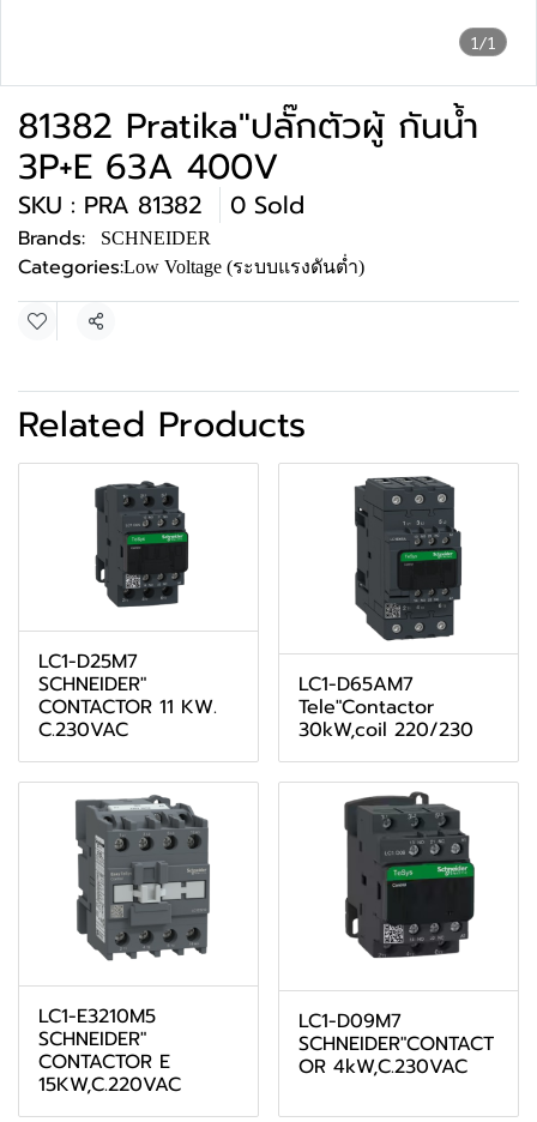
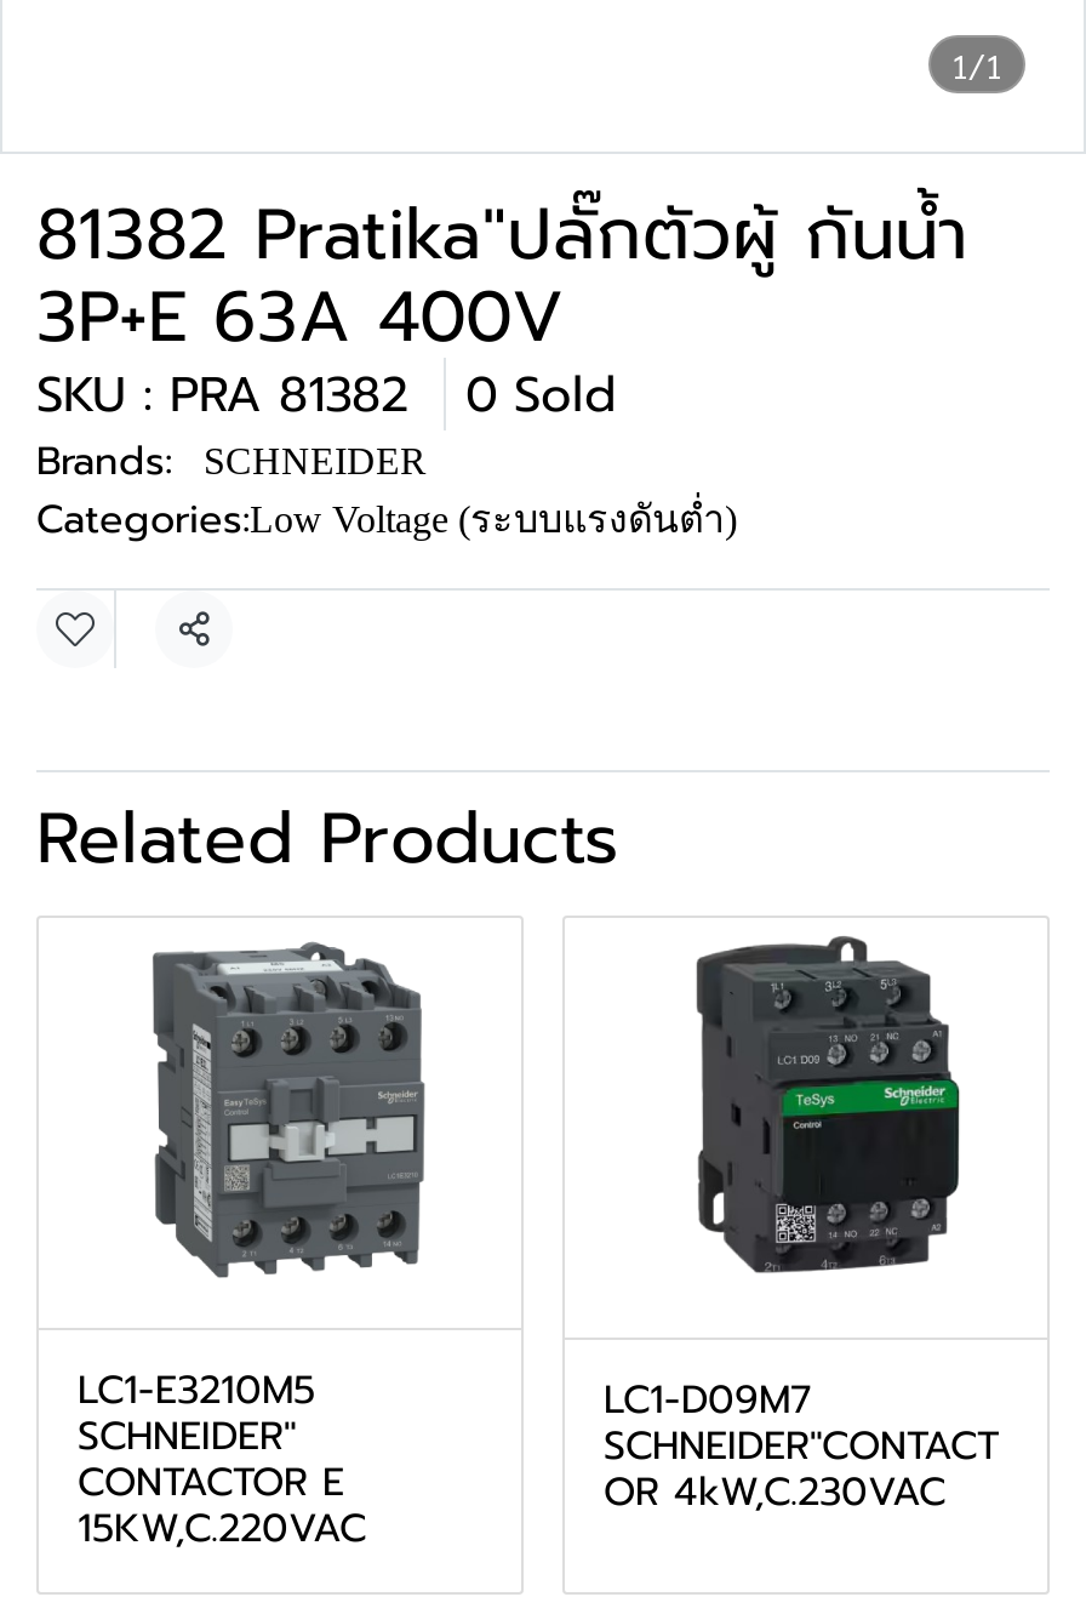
[38,479,217,745] [image] | LC1-D25M7 | SCHNEIDER" | CONTACTOR 11 KW. | C.230VAC -> none
[298,475,473,744] [image] | LC1-D65AM7 | Tele"Contactor | 30kW,coil 220/230 -> none

